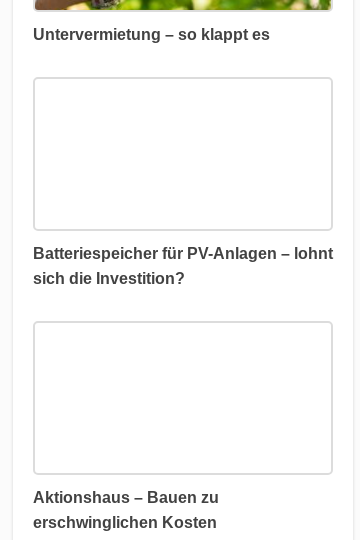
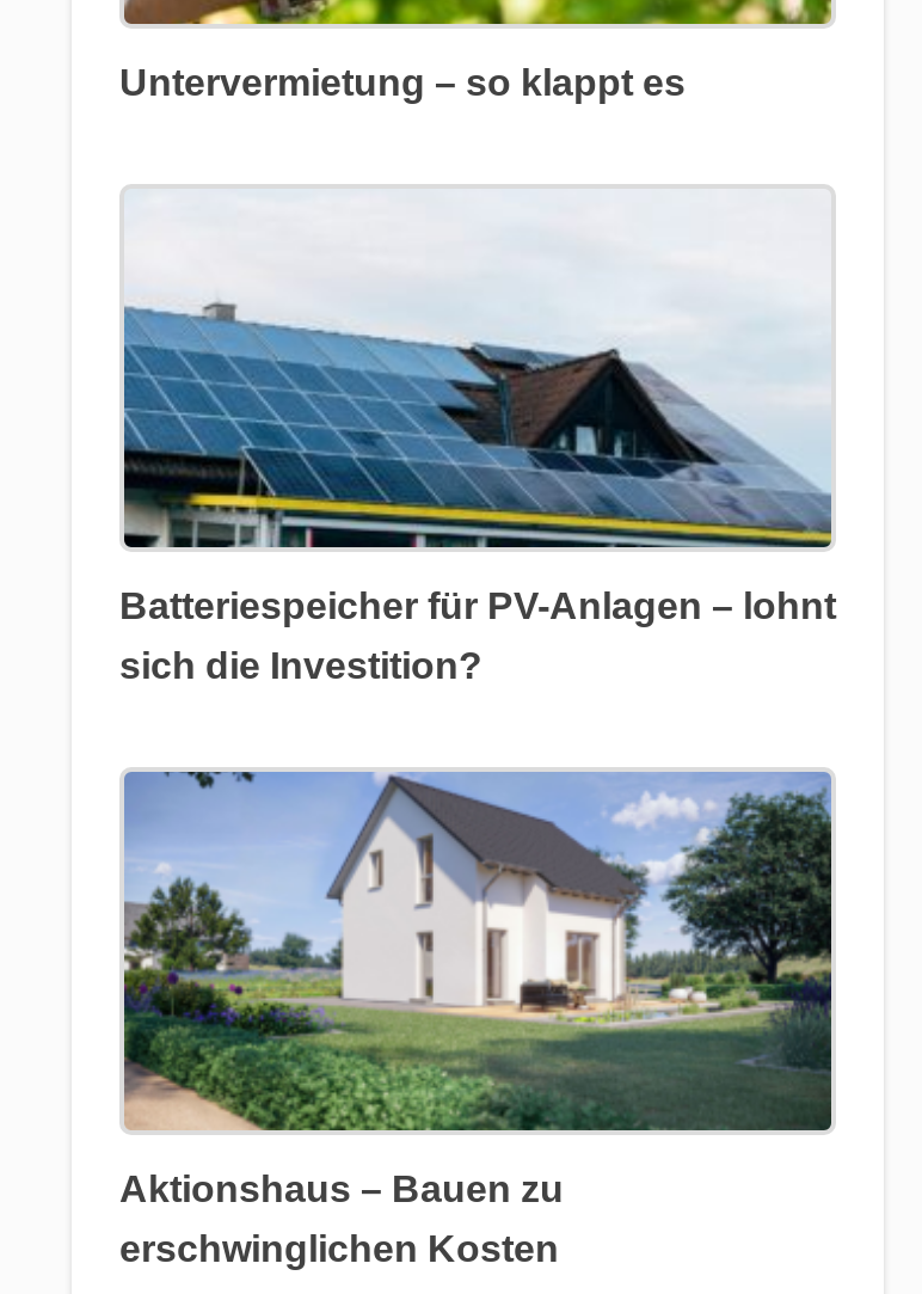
none -> [122,222,834,550] [image]
none -> [122,769,834,1133] [image]

